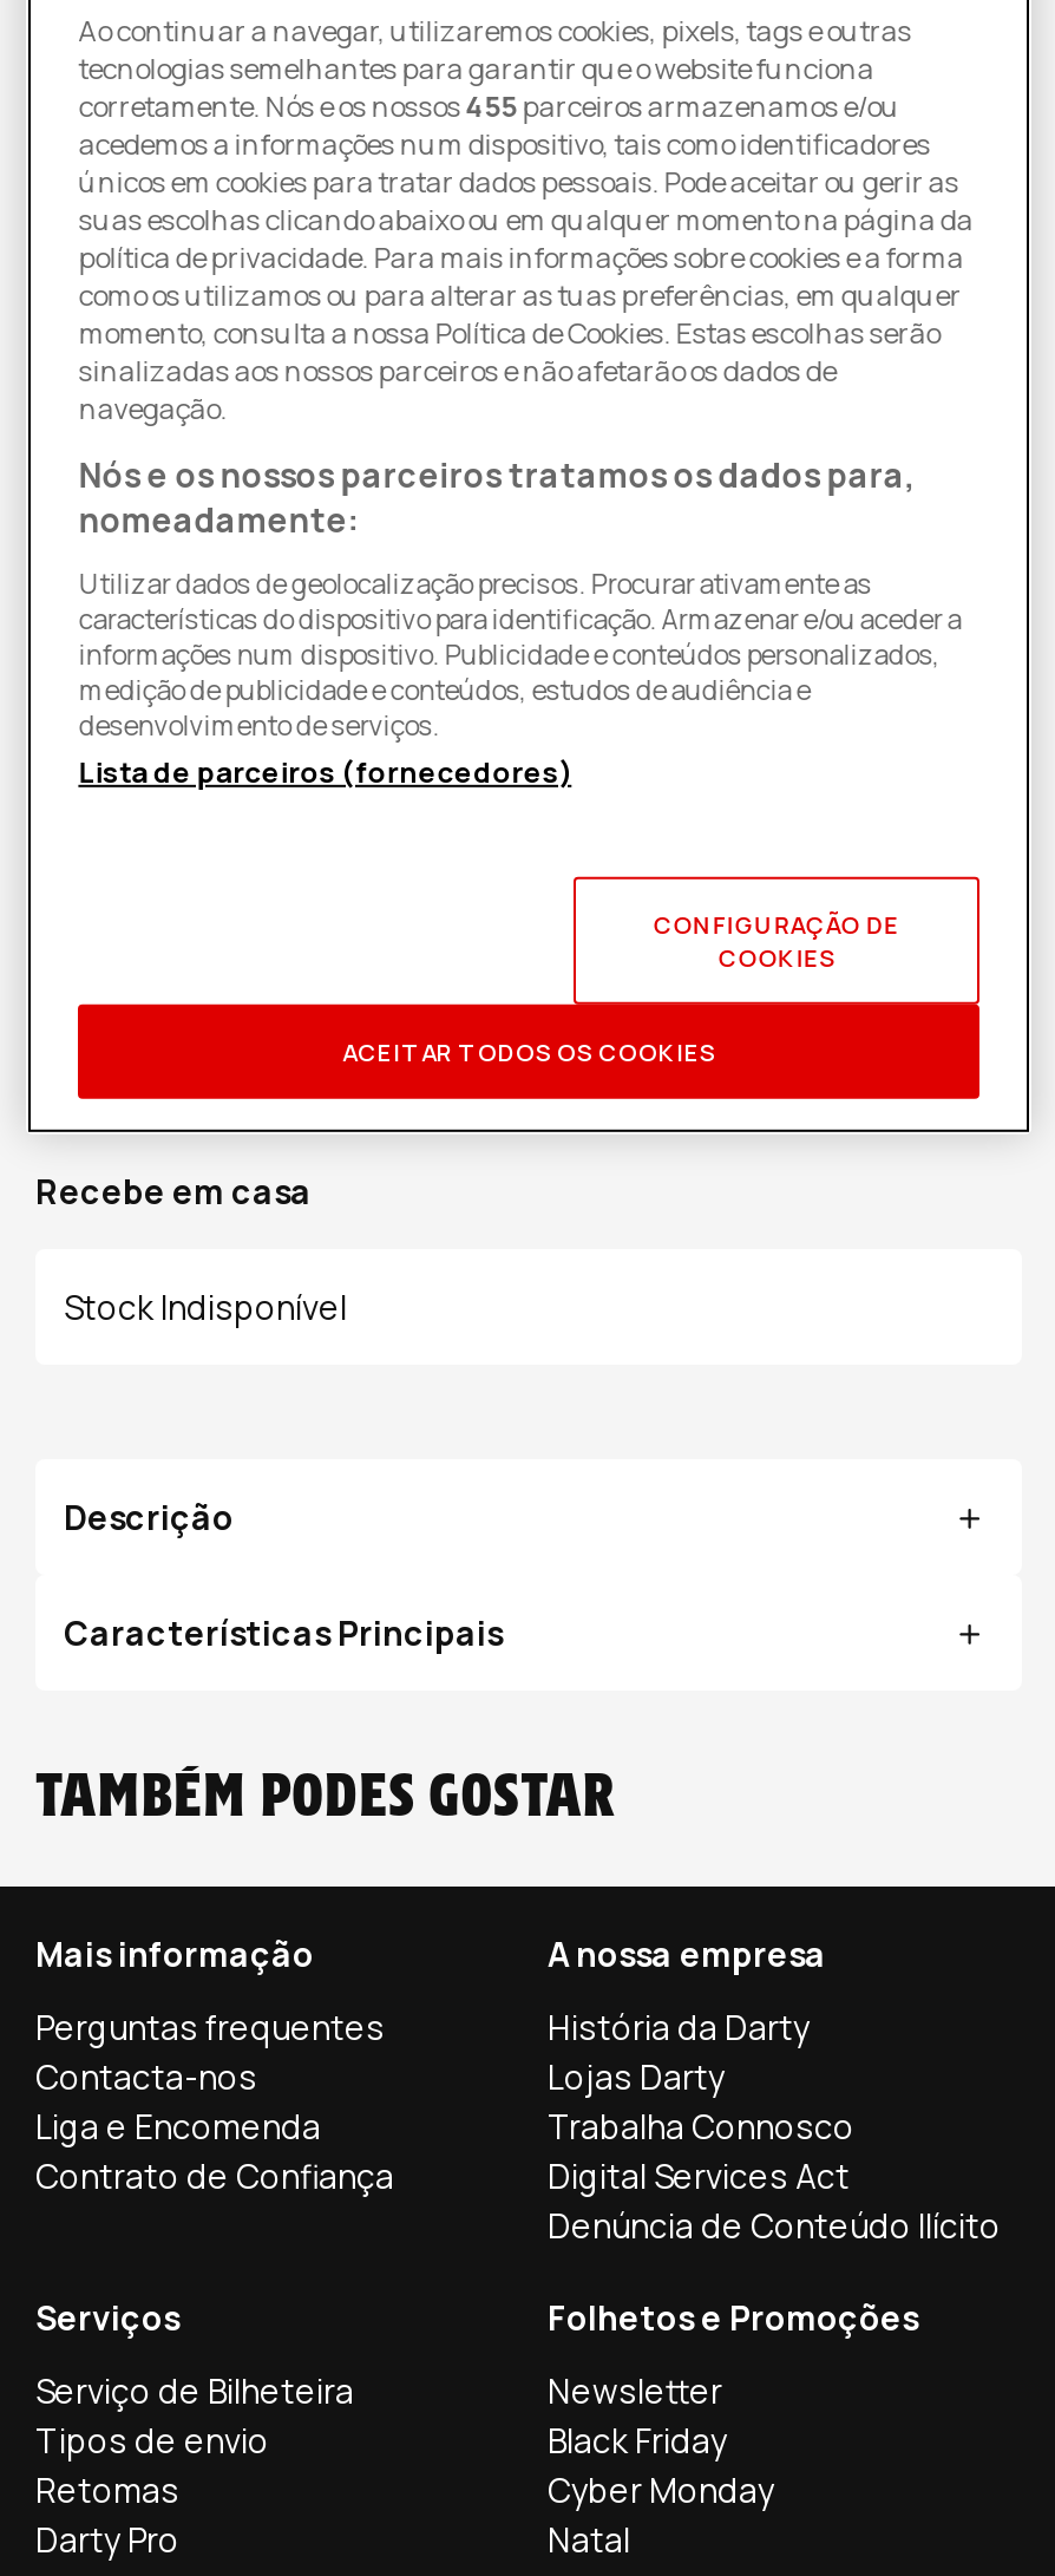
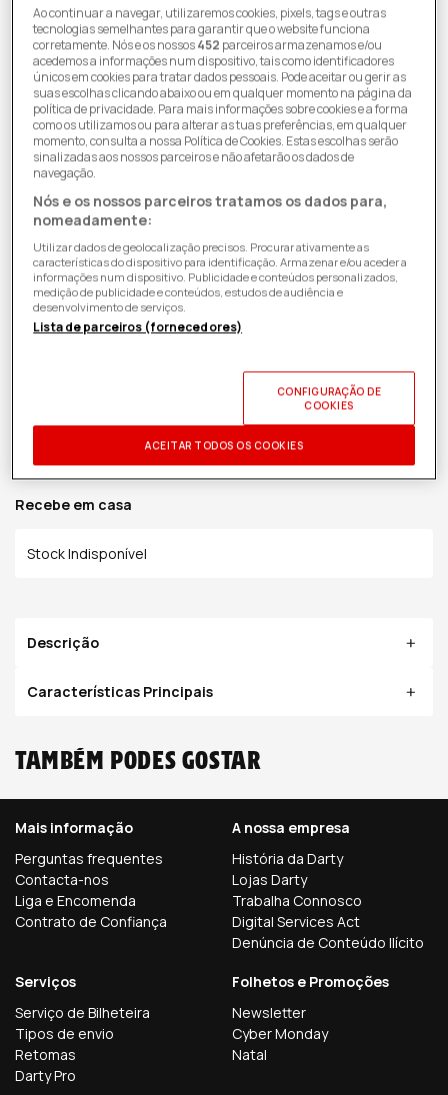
[78,85,900,125] corretamente. Nós e os nossos455 parceiros armazenamos e/ou -> [33,36,382,53] corretamente. Nós e os nossos452 parceiros armazenamos e/ou
[548,2418,727,2463] Black Friday -> none
moved [548,2467,774,2562] -> [232,1024,328,1064]: Cyber Monday | Natal

